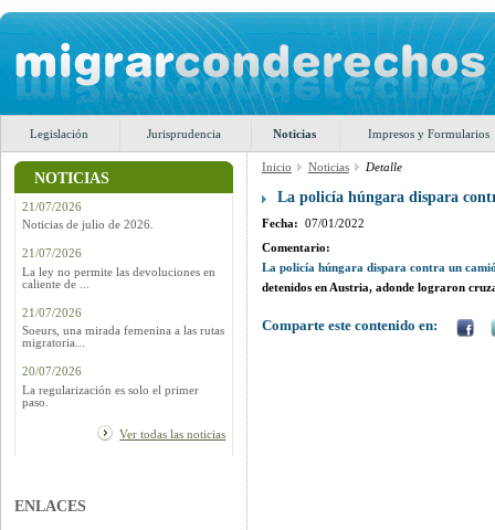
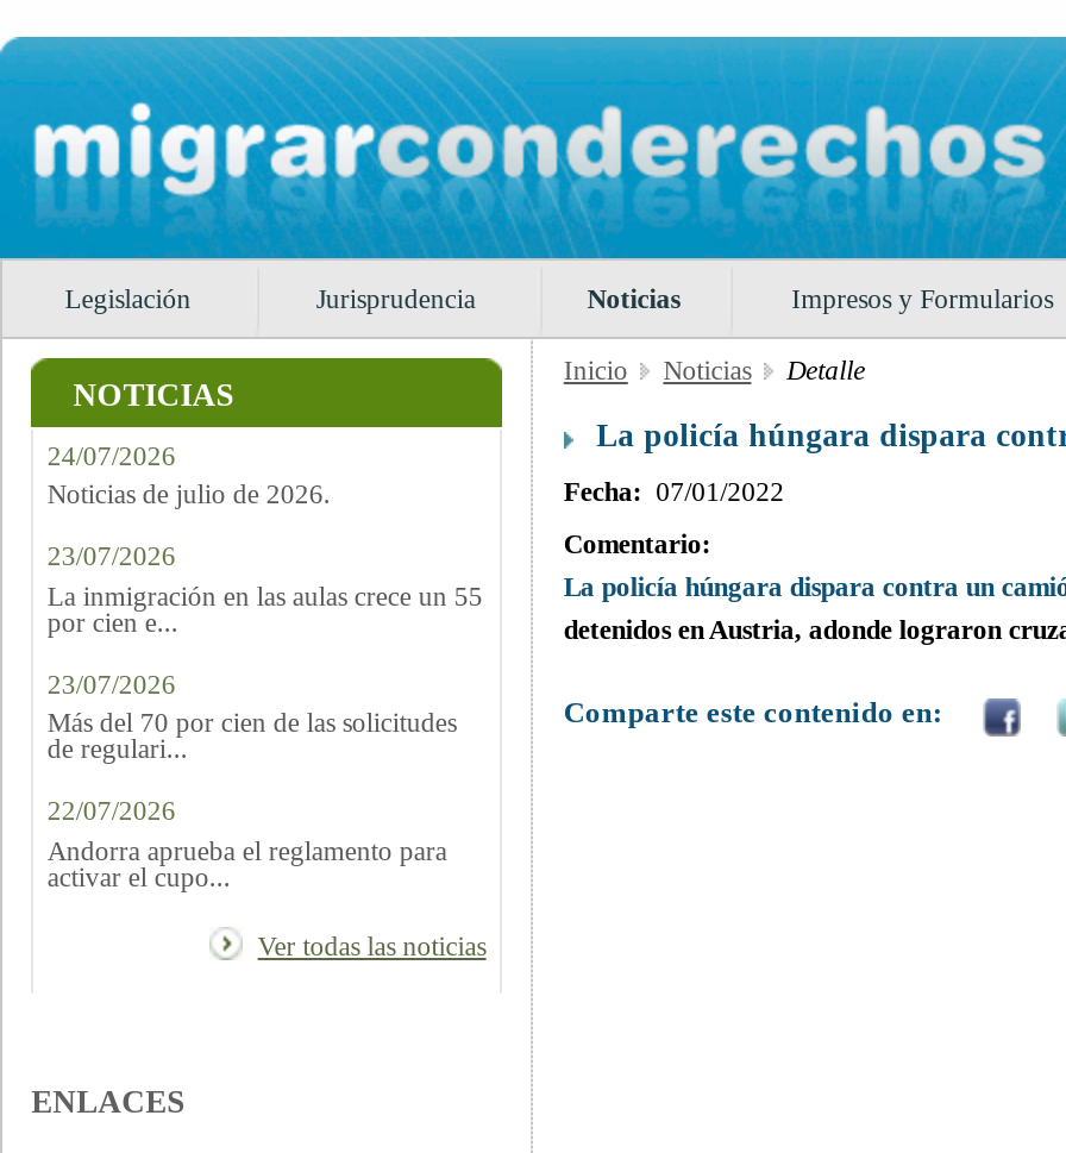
[22,199,82,213] 21/07/2026 -> [47,440,176,469] 24/07/2026
[22,246,215,290] 21/07/2026 | La ley no permite las devoluciones en | caliente de ... -> [47,542,483,636] 23/07/2026 | La inmigración en las aulas crece un 55 | por cien e...
[22,306,224,349] 21/07/2026 | Soeurs, una mirada femenina a las rutas | migratoria... -> [47,669,456,764] 23/07/2026 | Más del 70 por cien de las solicitudes | de regulari...
[22,365,199,409] 20/07/2026 | La regularización es solo el primer | paso. -> [47,797,447,891] 22/07/2026 | Andorra aprueba el reglamento para | activar el cupo...

